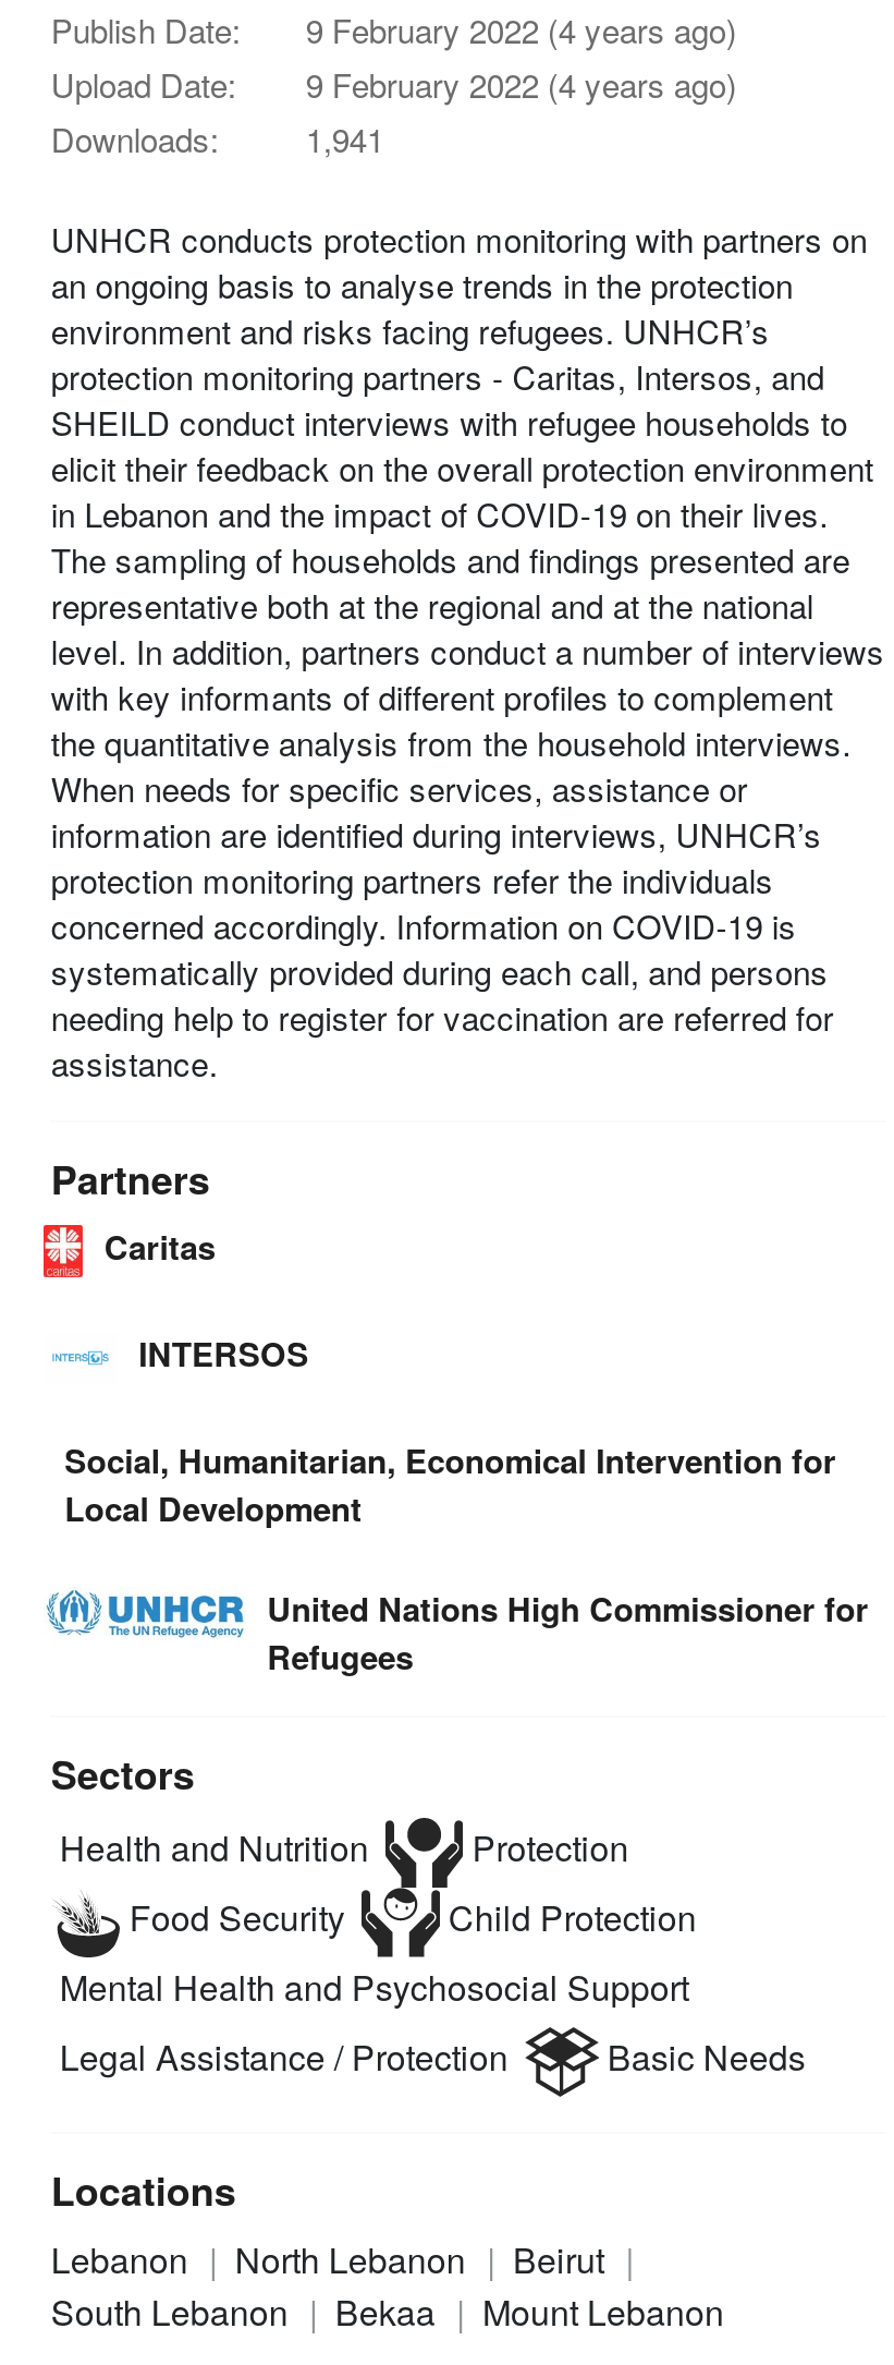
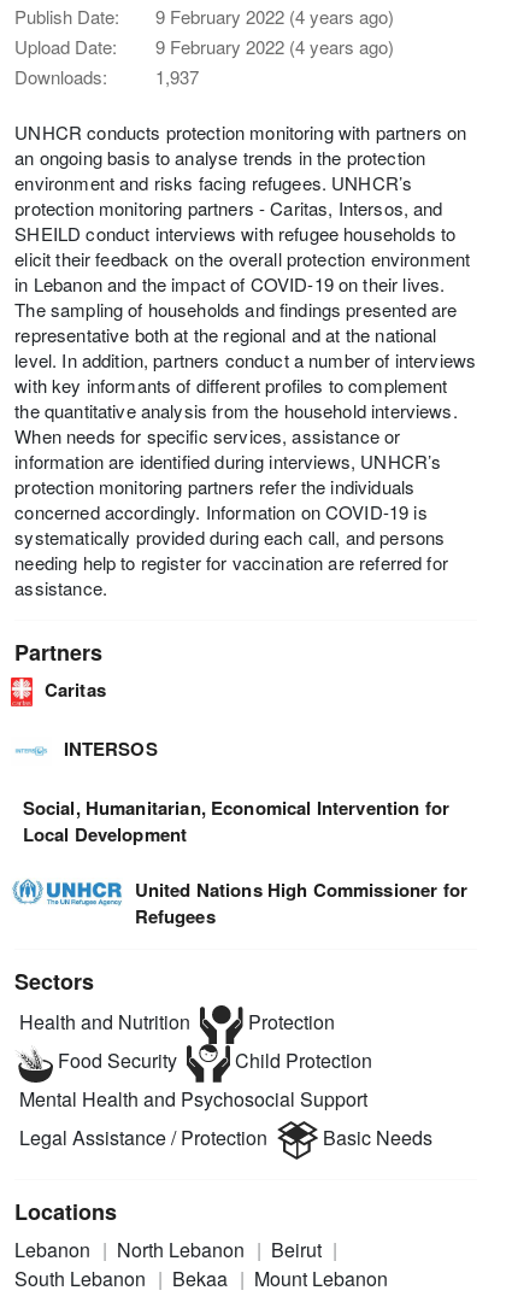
[51,115,384,161] Downloads: 1,941 -> [15,64,199,89] Downloads: 1,937

